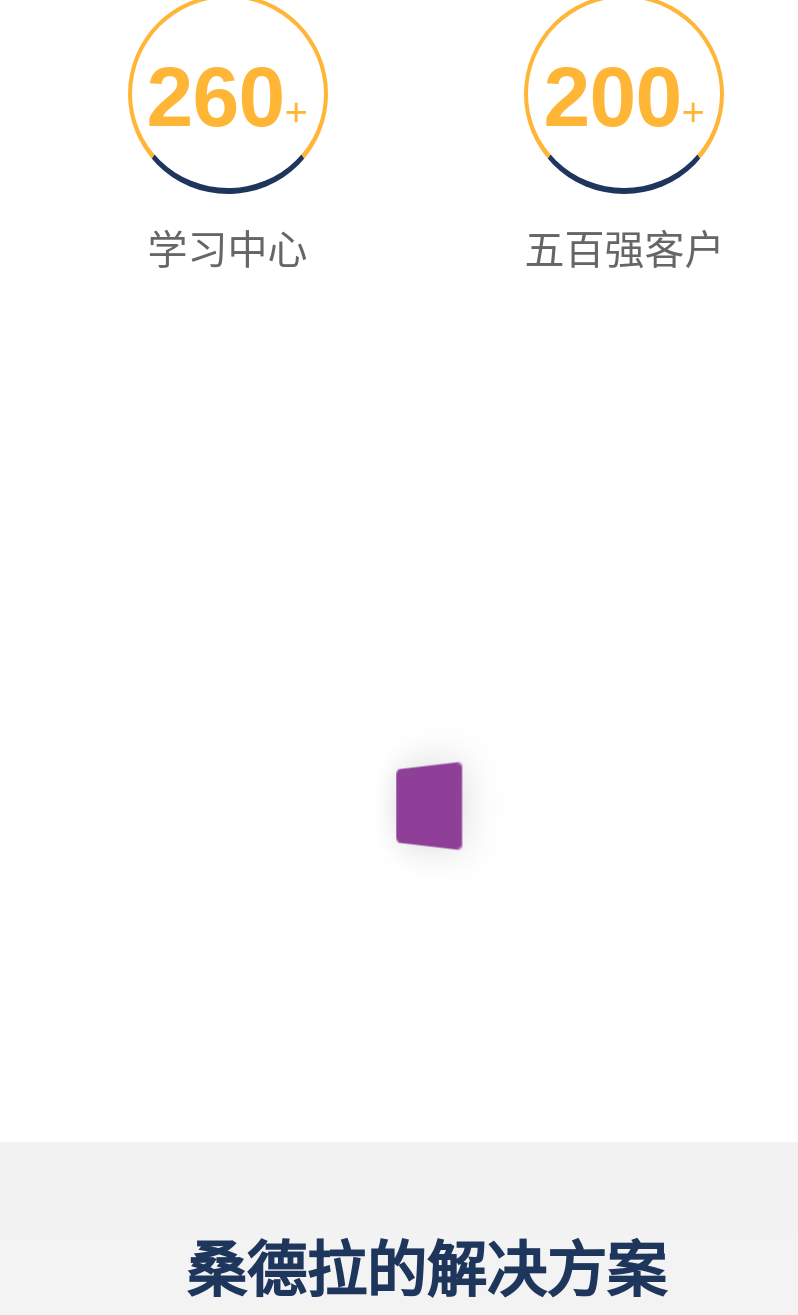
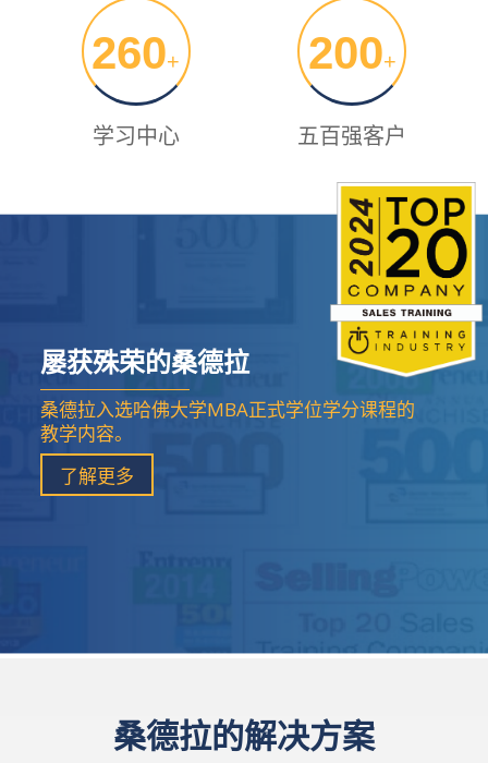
none -> [3,185,485,654] [image]

